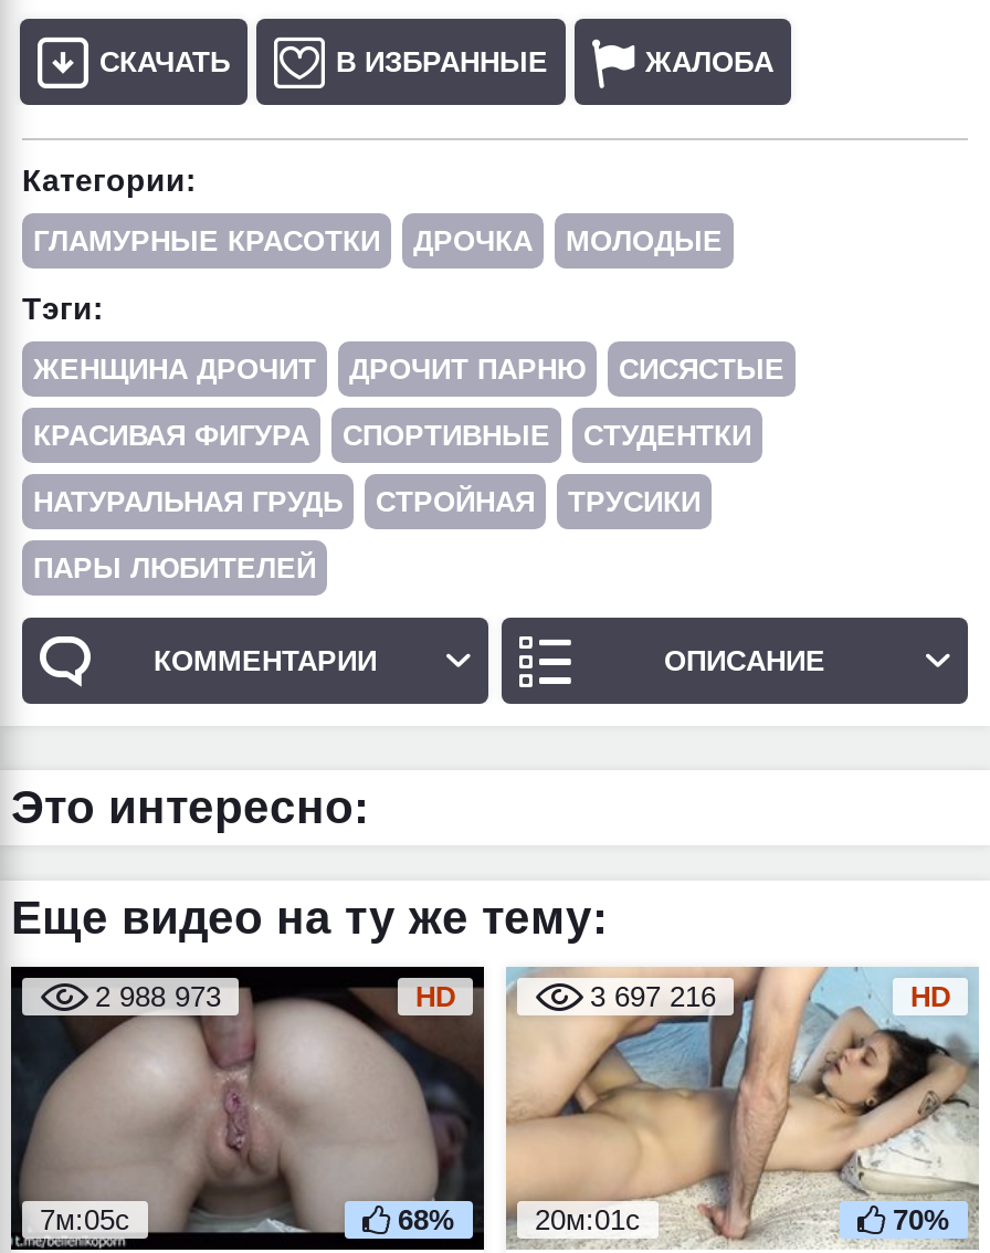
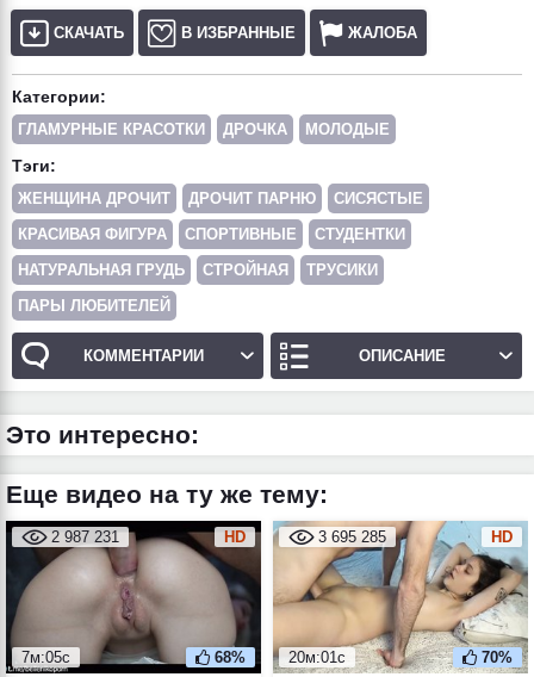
[95,979,221,1012] 2 988 973 -> [51,528,119,545] 2 987 231
[590,979,716,1012] 3 697 216 -> [318,528,386,545] 3 695 285

